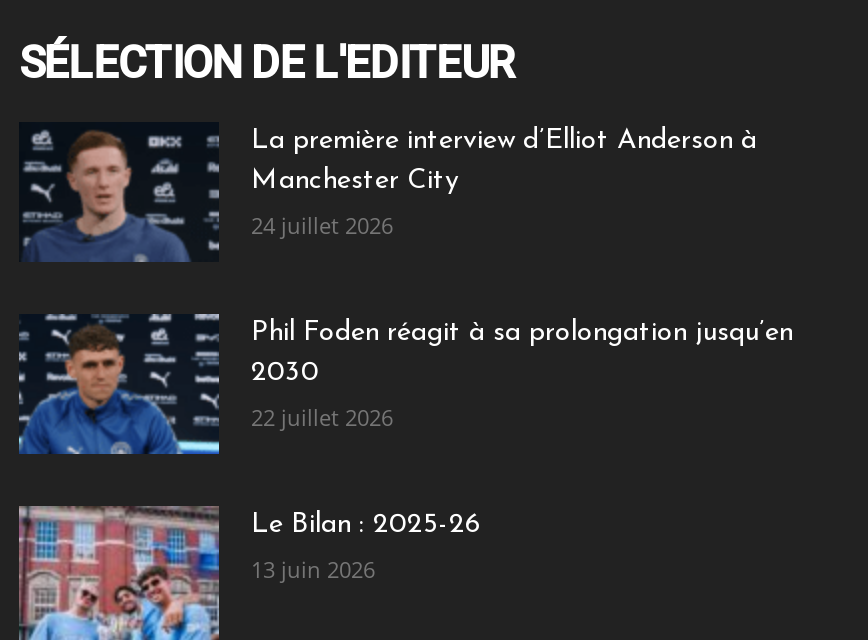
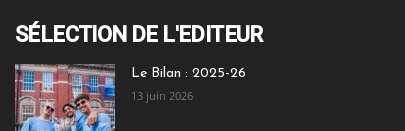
[21,126,757,264] [image] | La première interview d’Elliot Anderson à | Manchester City | 24 juillet 2026 -> none
[19,312,793,472] [image] | Phil Foden réagit à sa prolongation jusqu’en | 2030 | 22 juillet 2026 -> none

